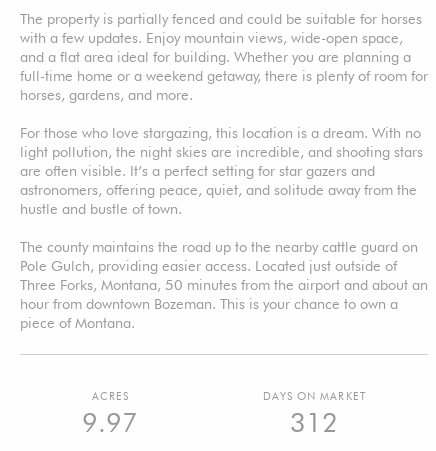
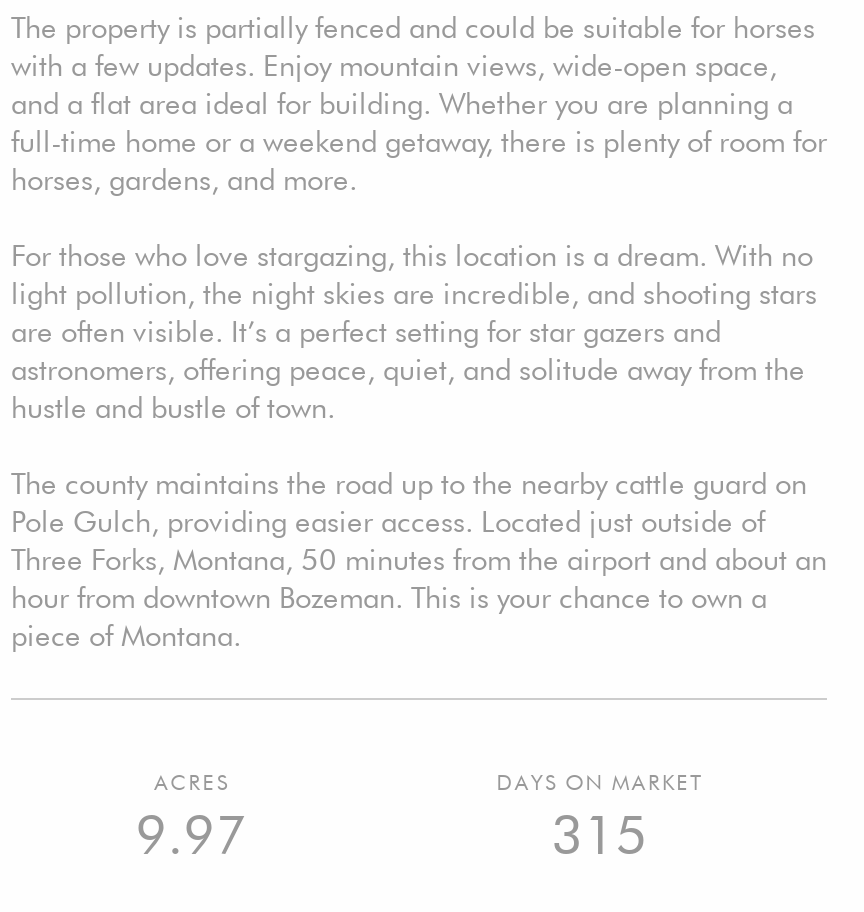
[290,405,338,437] 312 -> [552,801,648,865] 315

